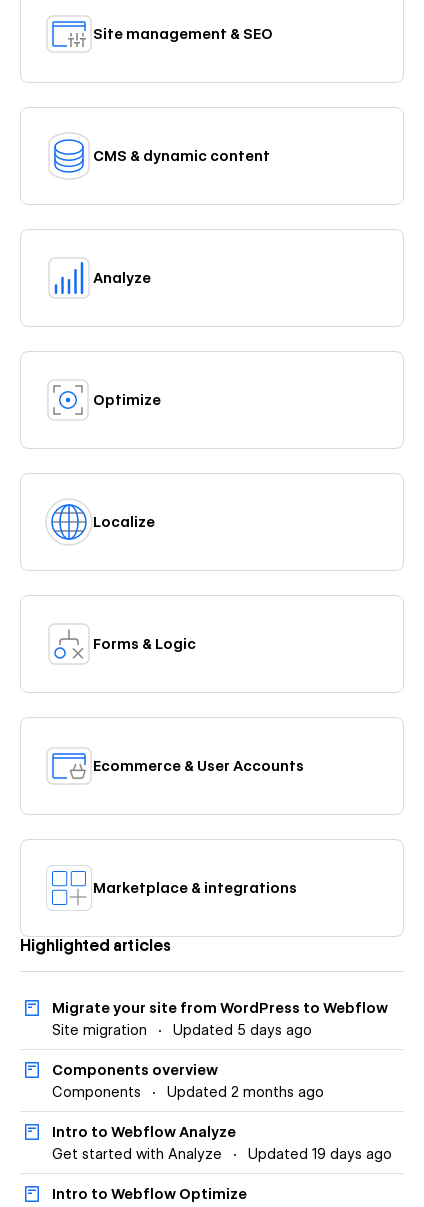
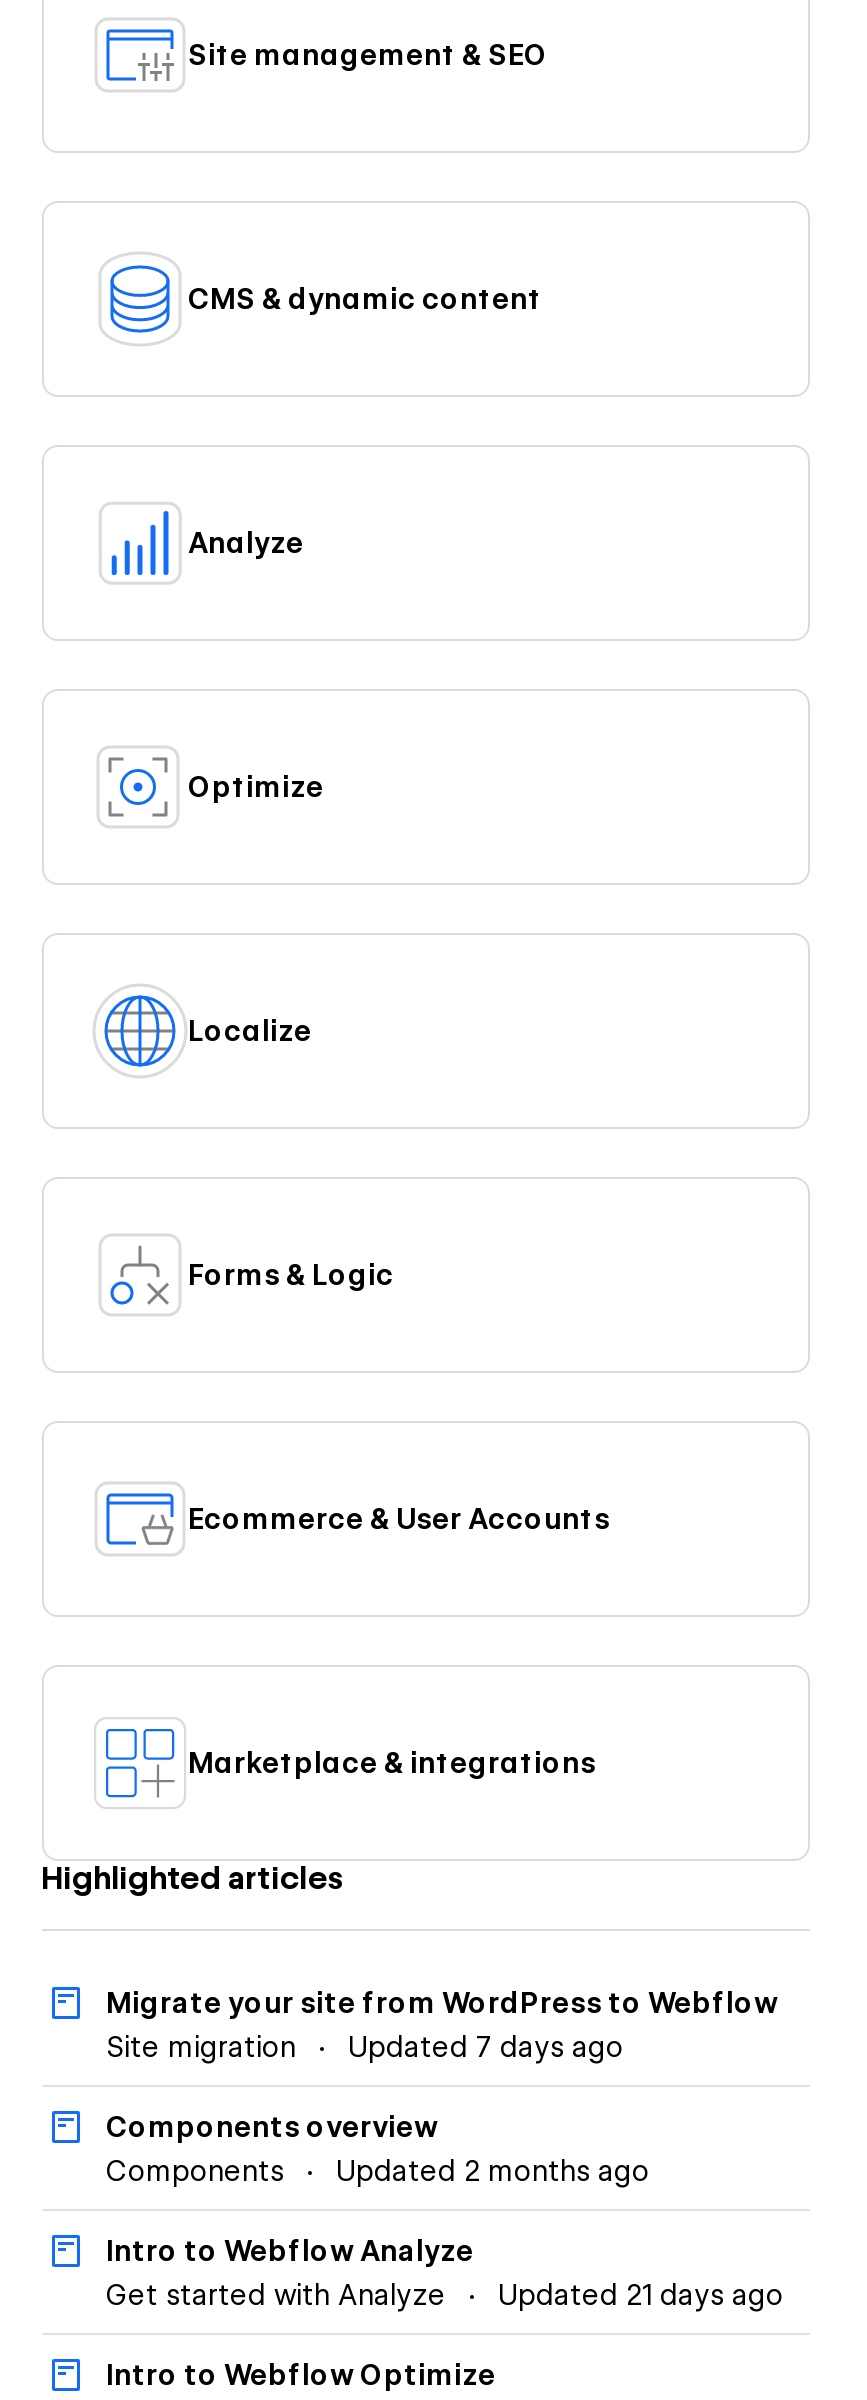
[173,1022,312,1038] Updated 5 days ago -> [348,2031,624,2063] Updated 7 days ago
[248,1146,392,1162] Updated 19 days ago -> [498,2279,784,2311] Updated 21 days ago

